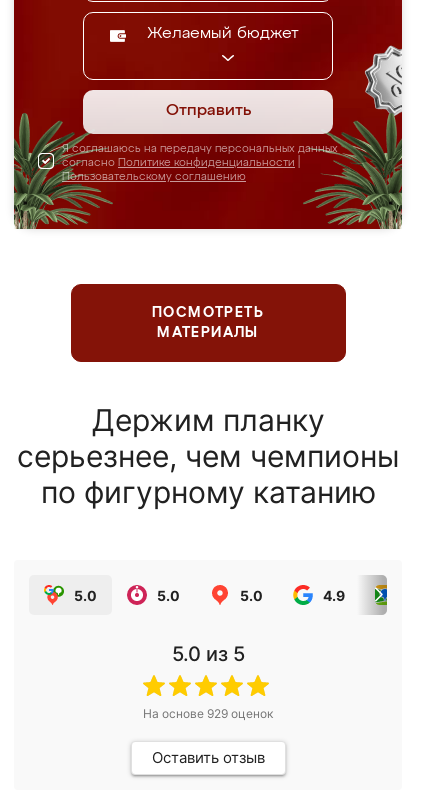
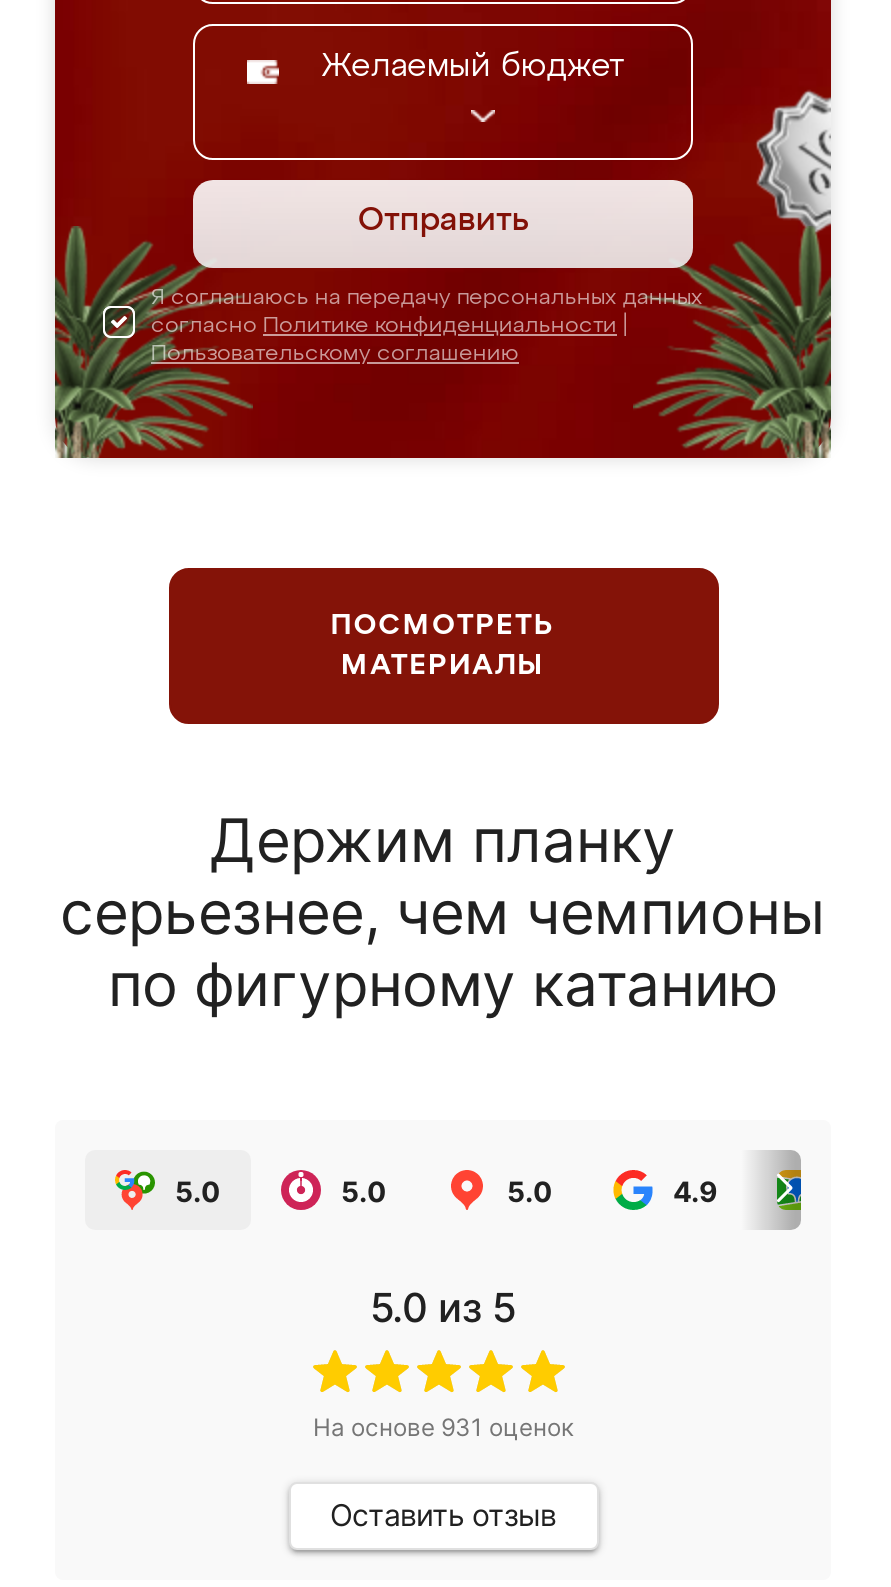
[143,706,273,721] На основе 929 оценок -> [313,1412,573,1442] На основе 931 оценок

